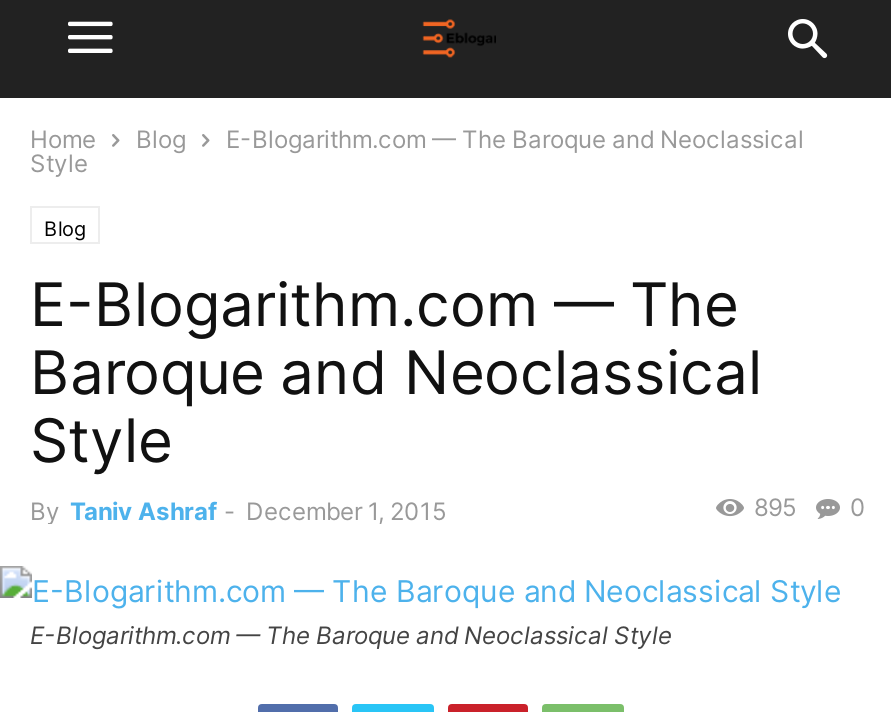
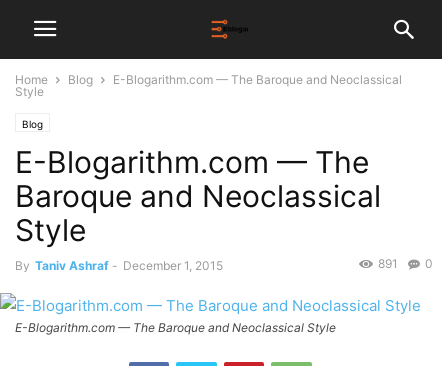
[754,492,866,522] 895 0 -> [378,256,433,271] 891 0

